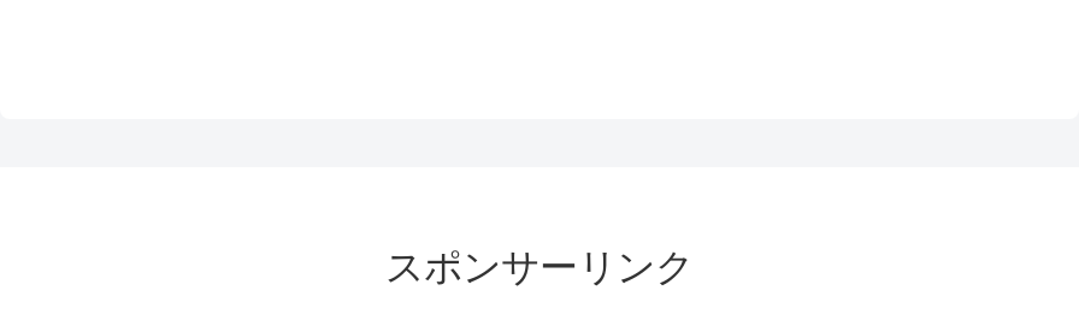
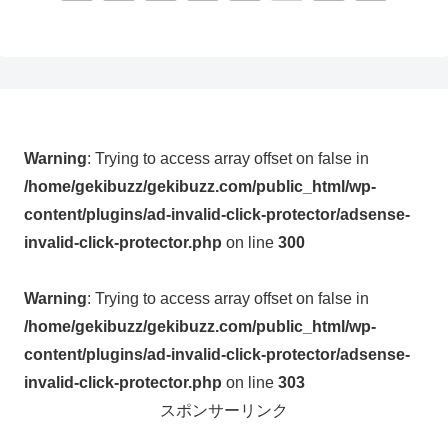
none -> [24,150,410,391] Warning: Trying to access array offset on false in | /home/gekibuzz/gekibuzz.com/public_html/wp- | content/plugins/ad-invalid-click-protector/adsense- | invalid-click-protector.php on line 300 | Warning: Trying to access array offset on false in | /home/gekibuzz/gekibuzz.com/public_html/wp- | content/plugins/ad-invalid-click-protector/adsense- | invalid-click-protector.php on line 303

